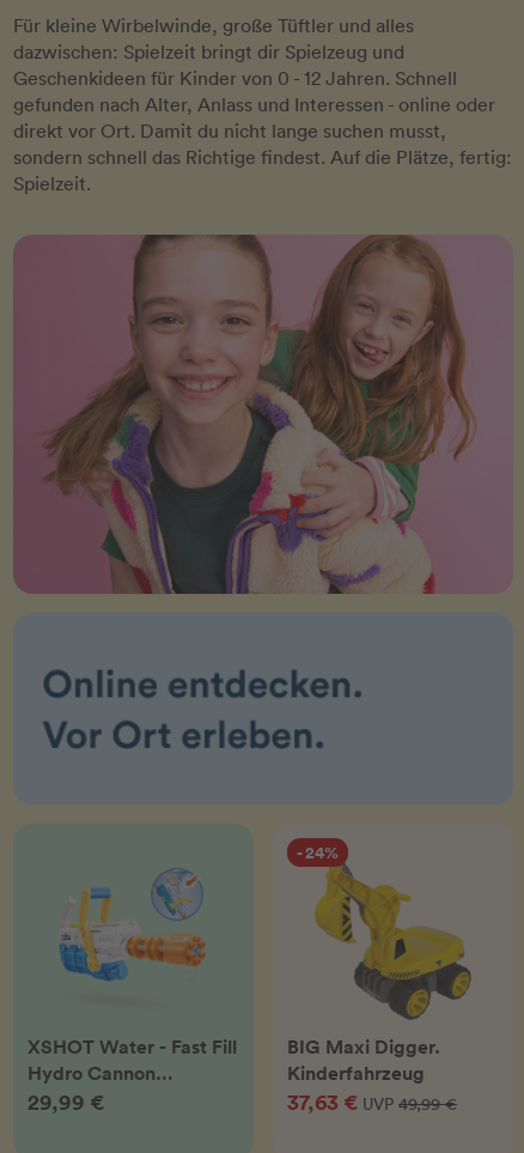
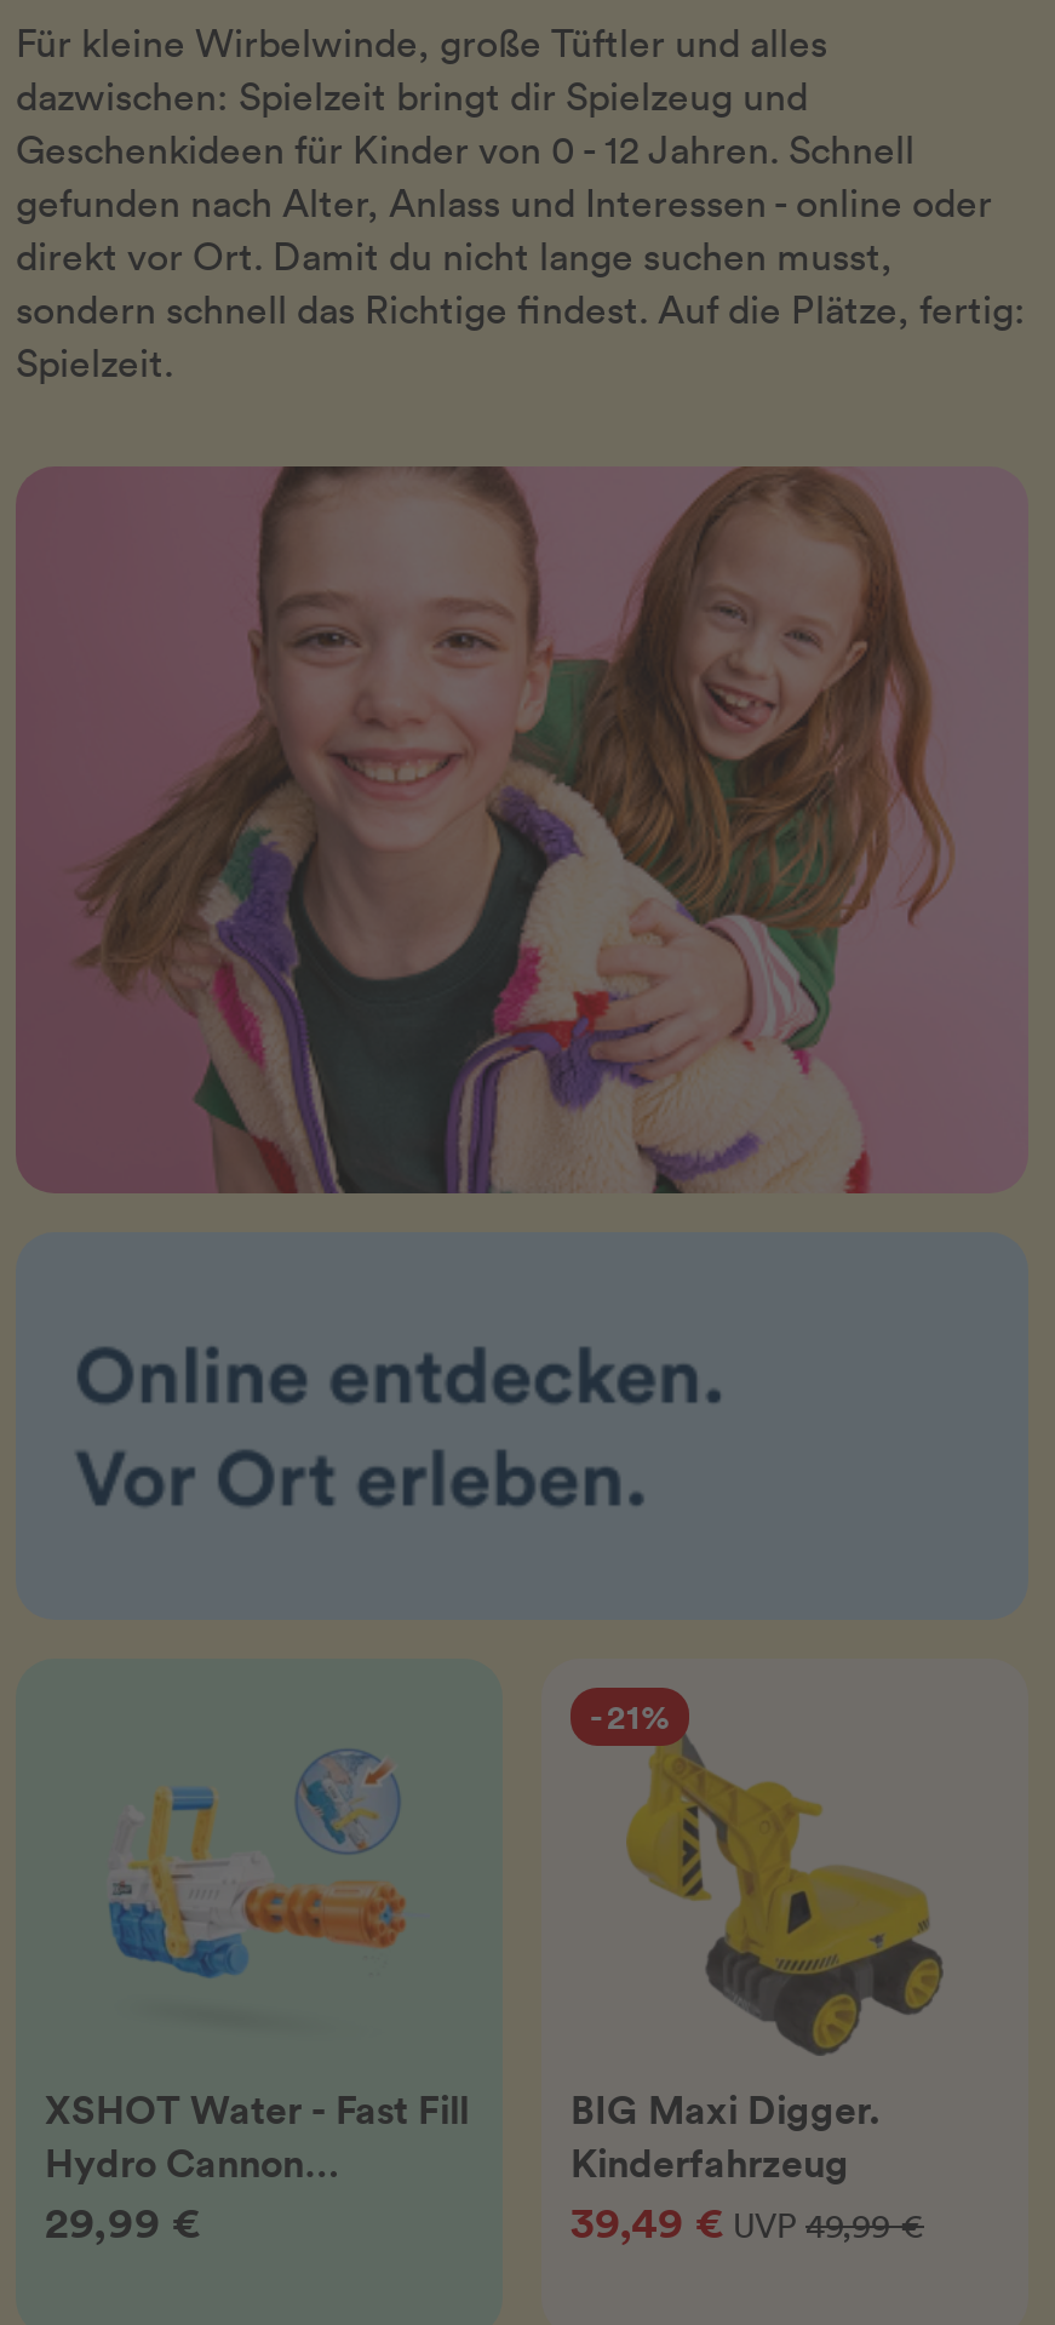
[297,841,339,864] - 24% -> [590,1693,670,1741] - 21%
[287,1087,457,1116] 37,63 €UVP 49,99 € -> [570,2192,924,2250] 39,49 €UVP 49,99 €

